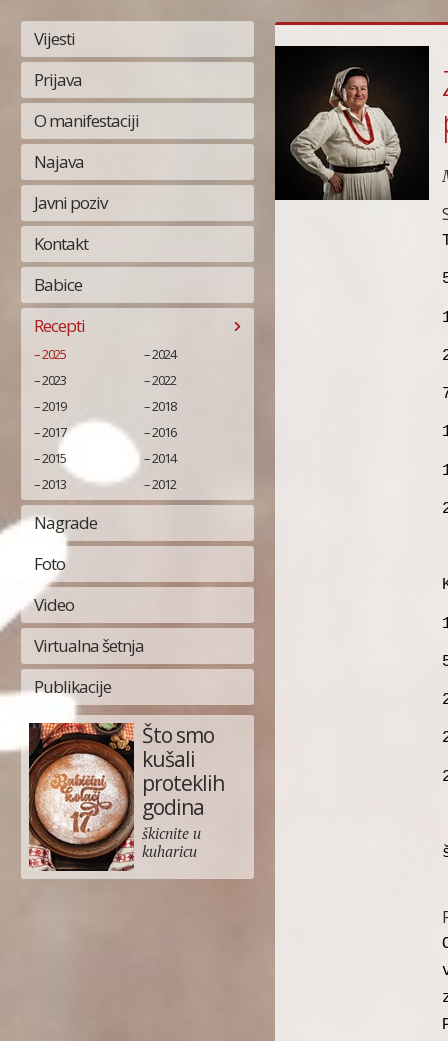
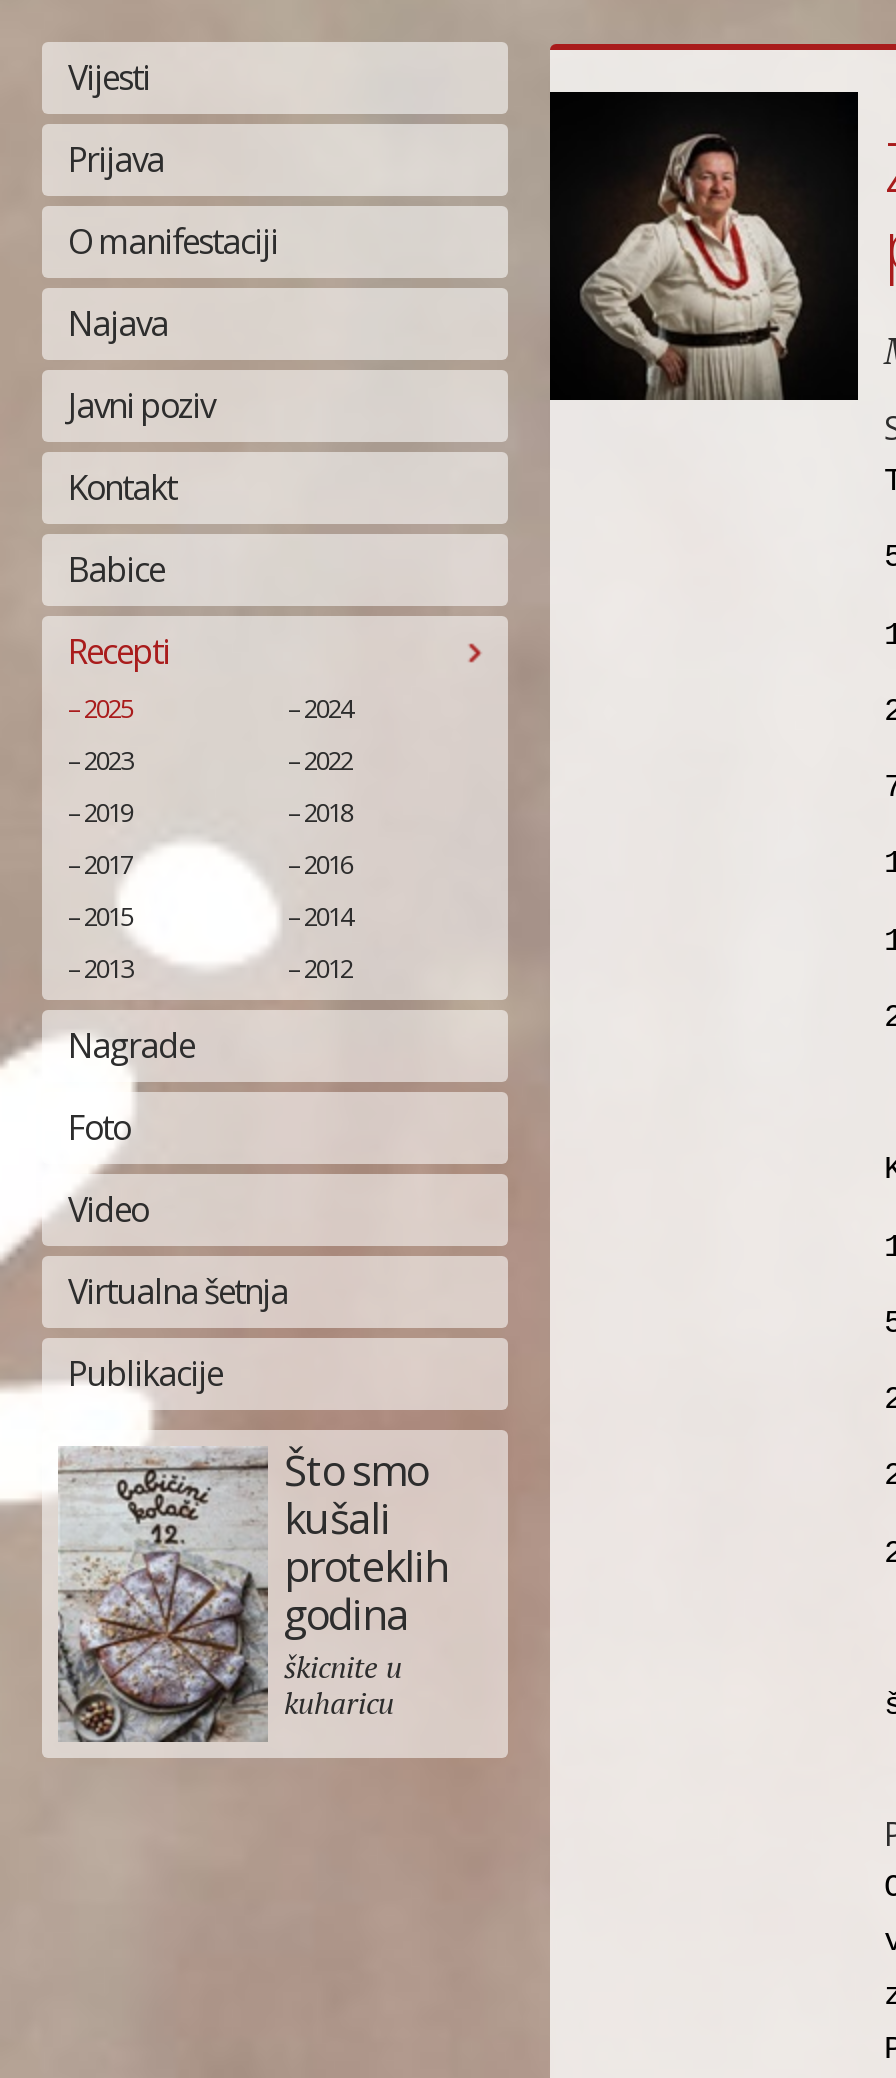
[28,722,135,872] [image] -> [58,1446,270,1742] [image]

